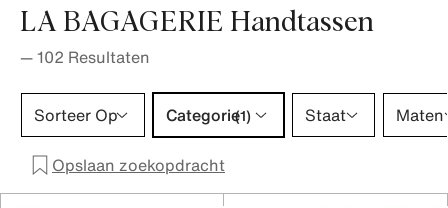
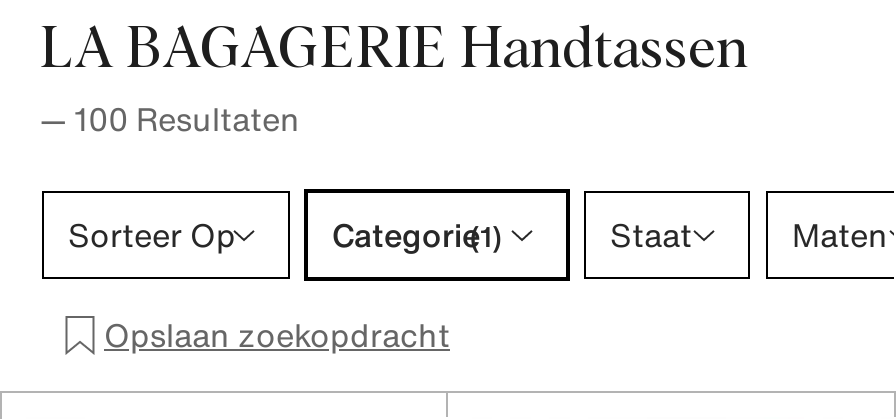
[20,45,150,69] — 102 Resultaten -> [40,95,300,143] — 100 Resultaten

